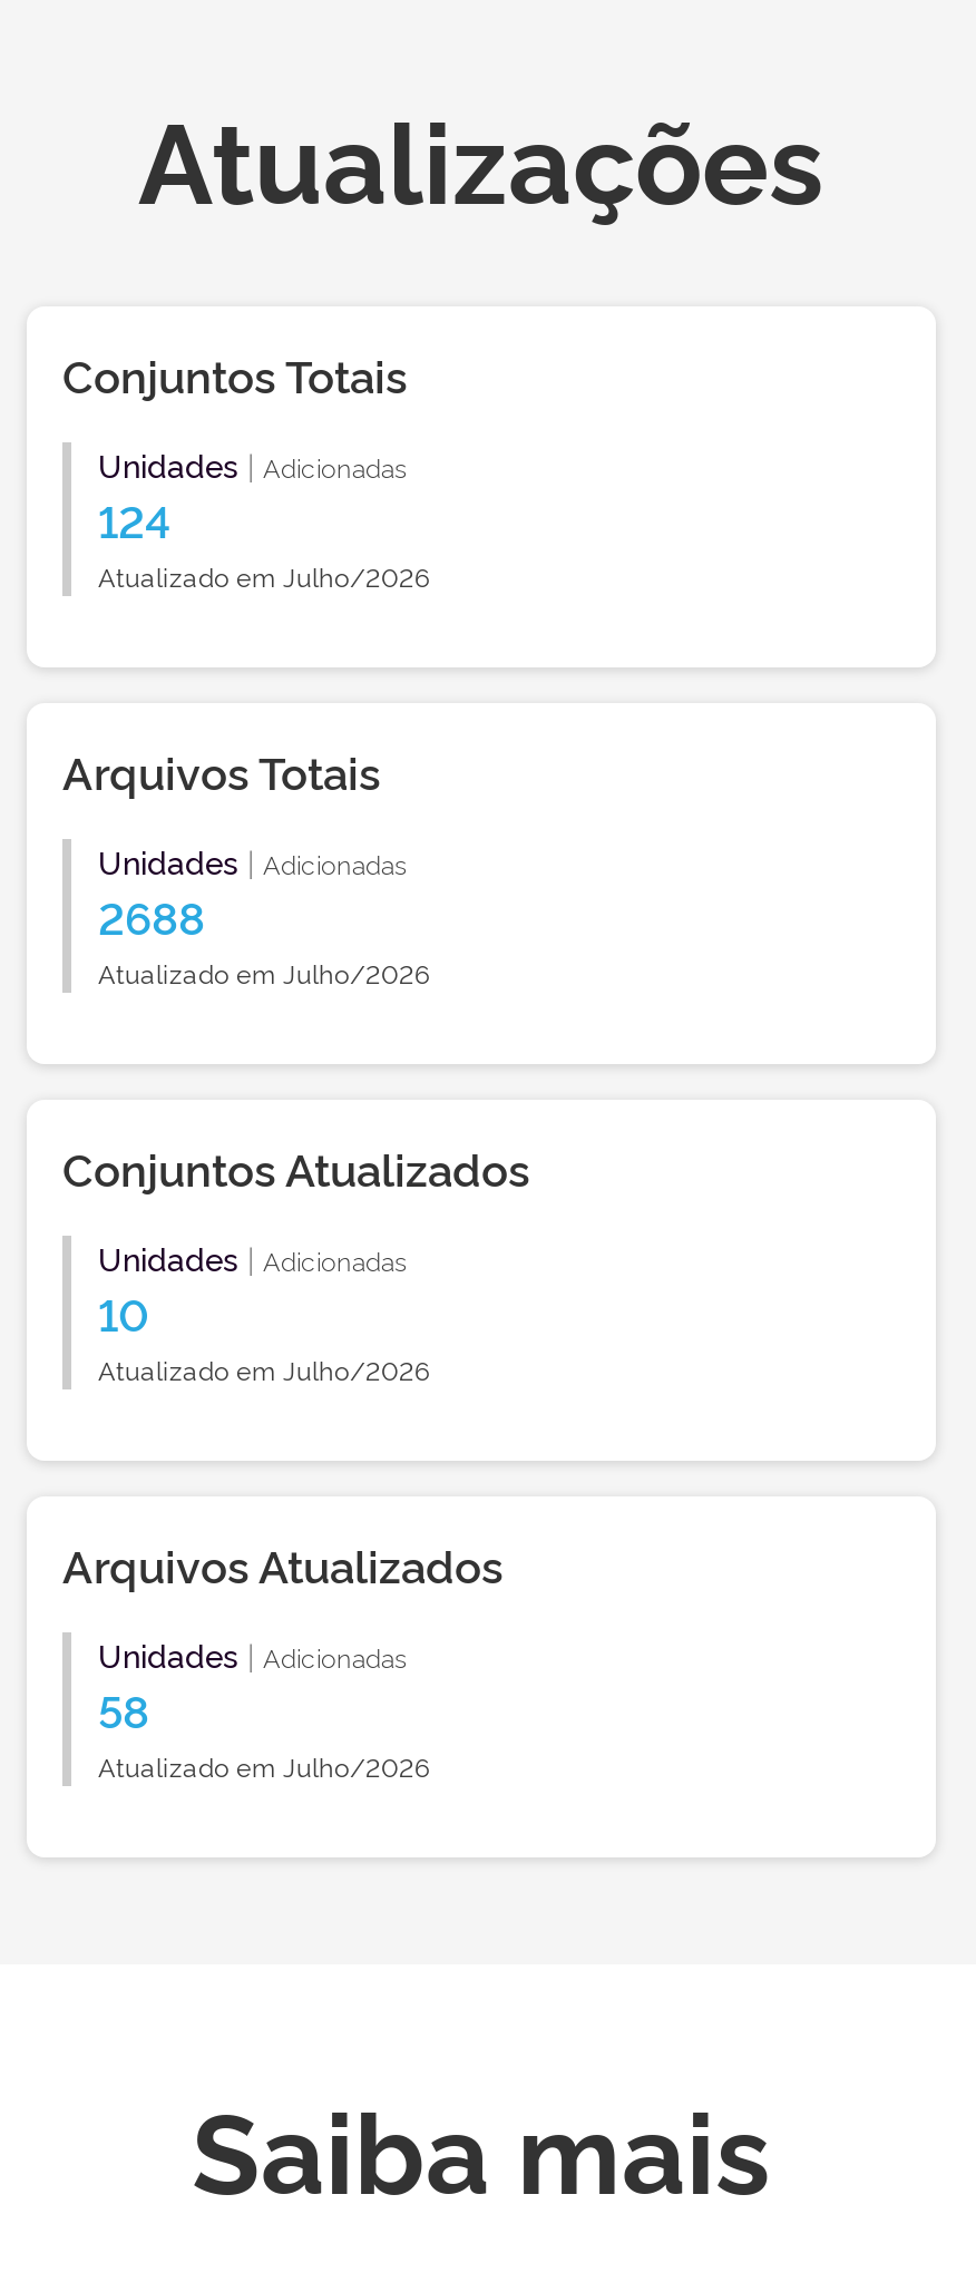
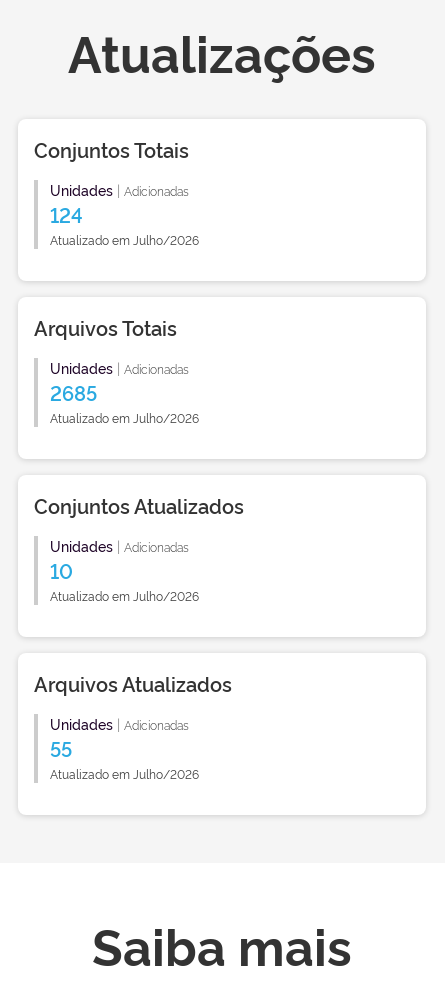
[98,882,205,945] 2688 -> [50,377,97,405] 2685
[98,1676,149,1738] 58 -> [50,733,72,761] 55

